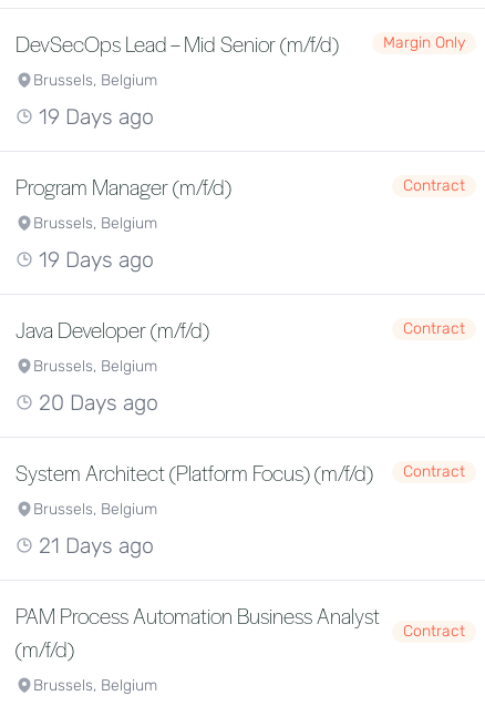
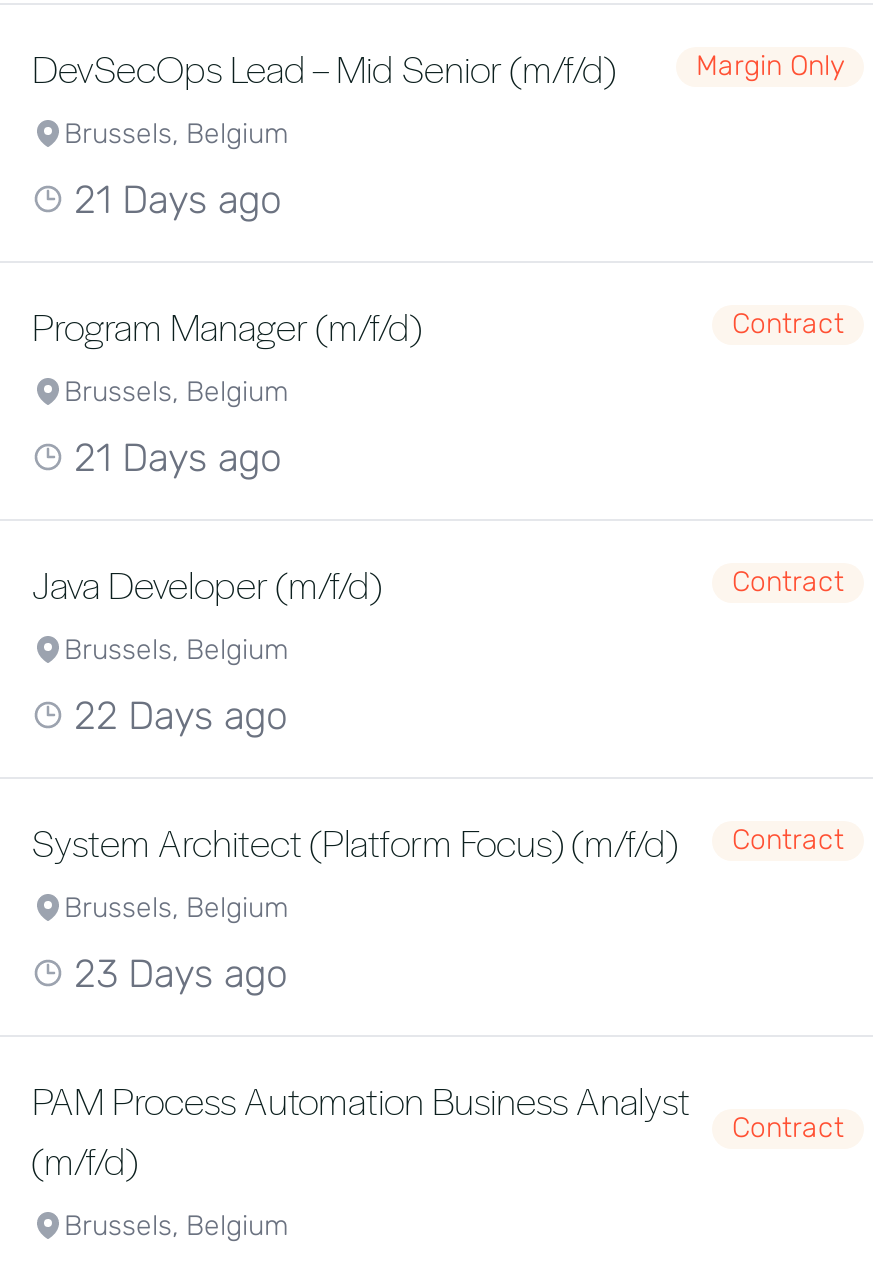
[33,104,154,130] 19 Days ago -> [64,177,282,223] 21 Days ago
[33,247,154,273] 19 Days ago -> [64,435,282,481] 21 Days ago
[33,390,158,416] 20 Days ago -> [64,693,288,739] 22 Days ago
[33,533,154,559] 21 Days ago -> [64,951,288,997] 23 Days ago

